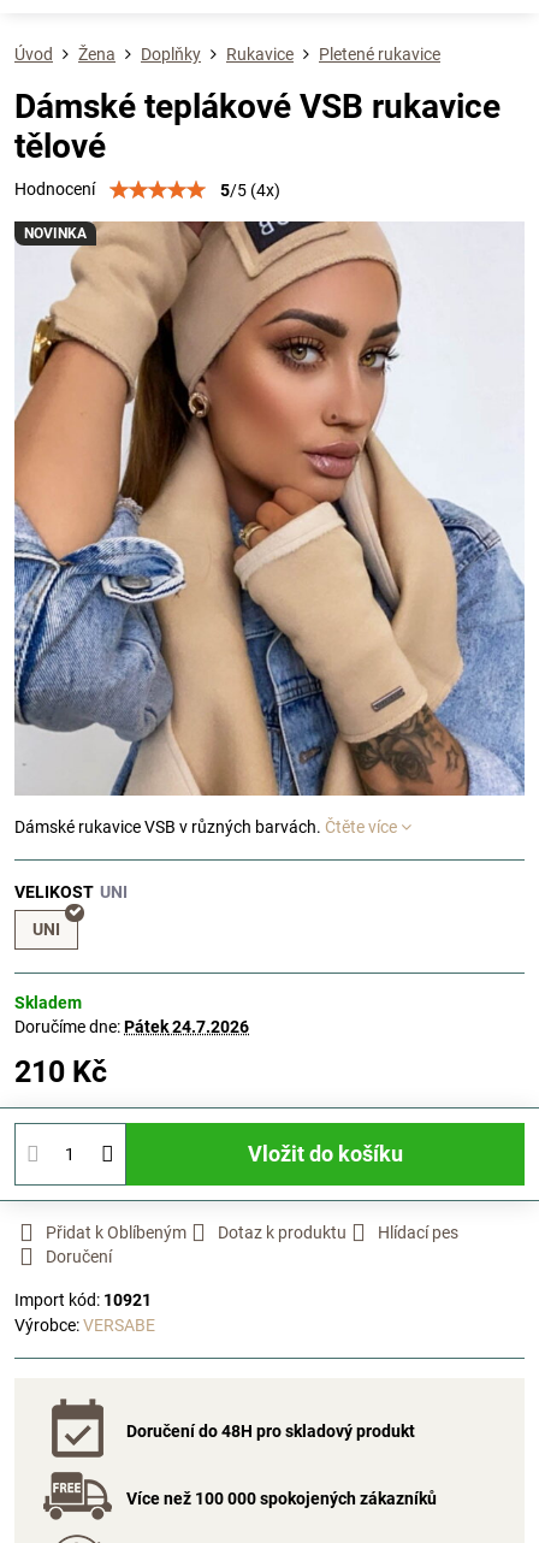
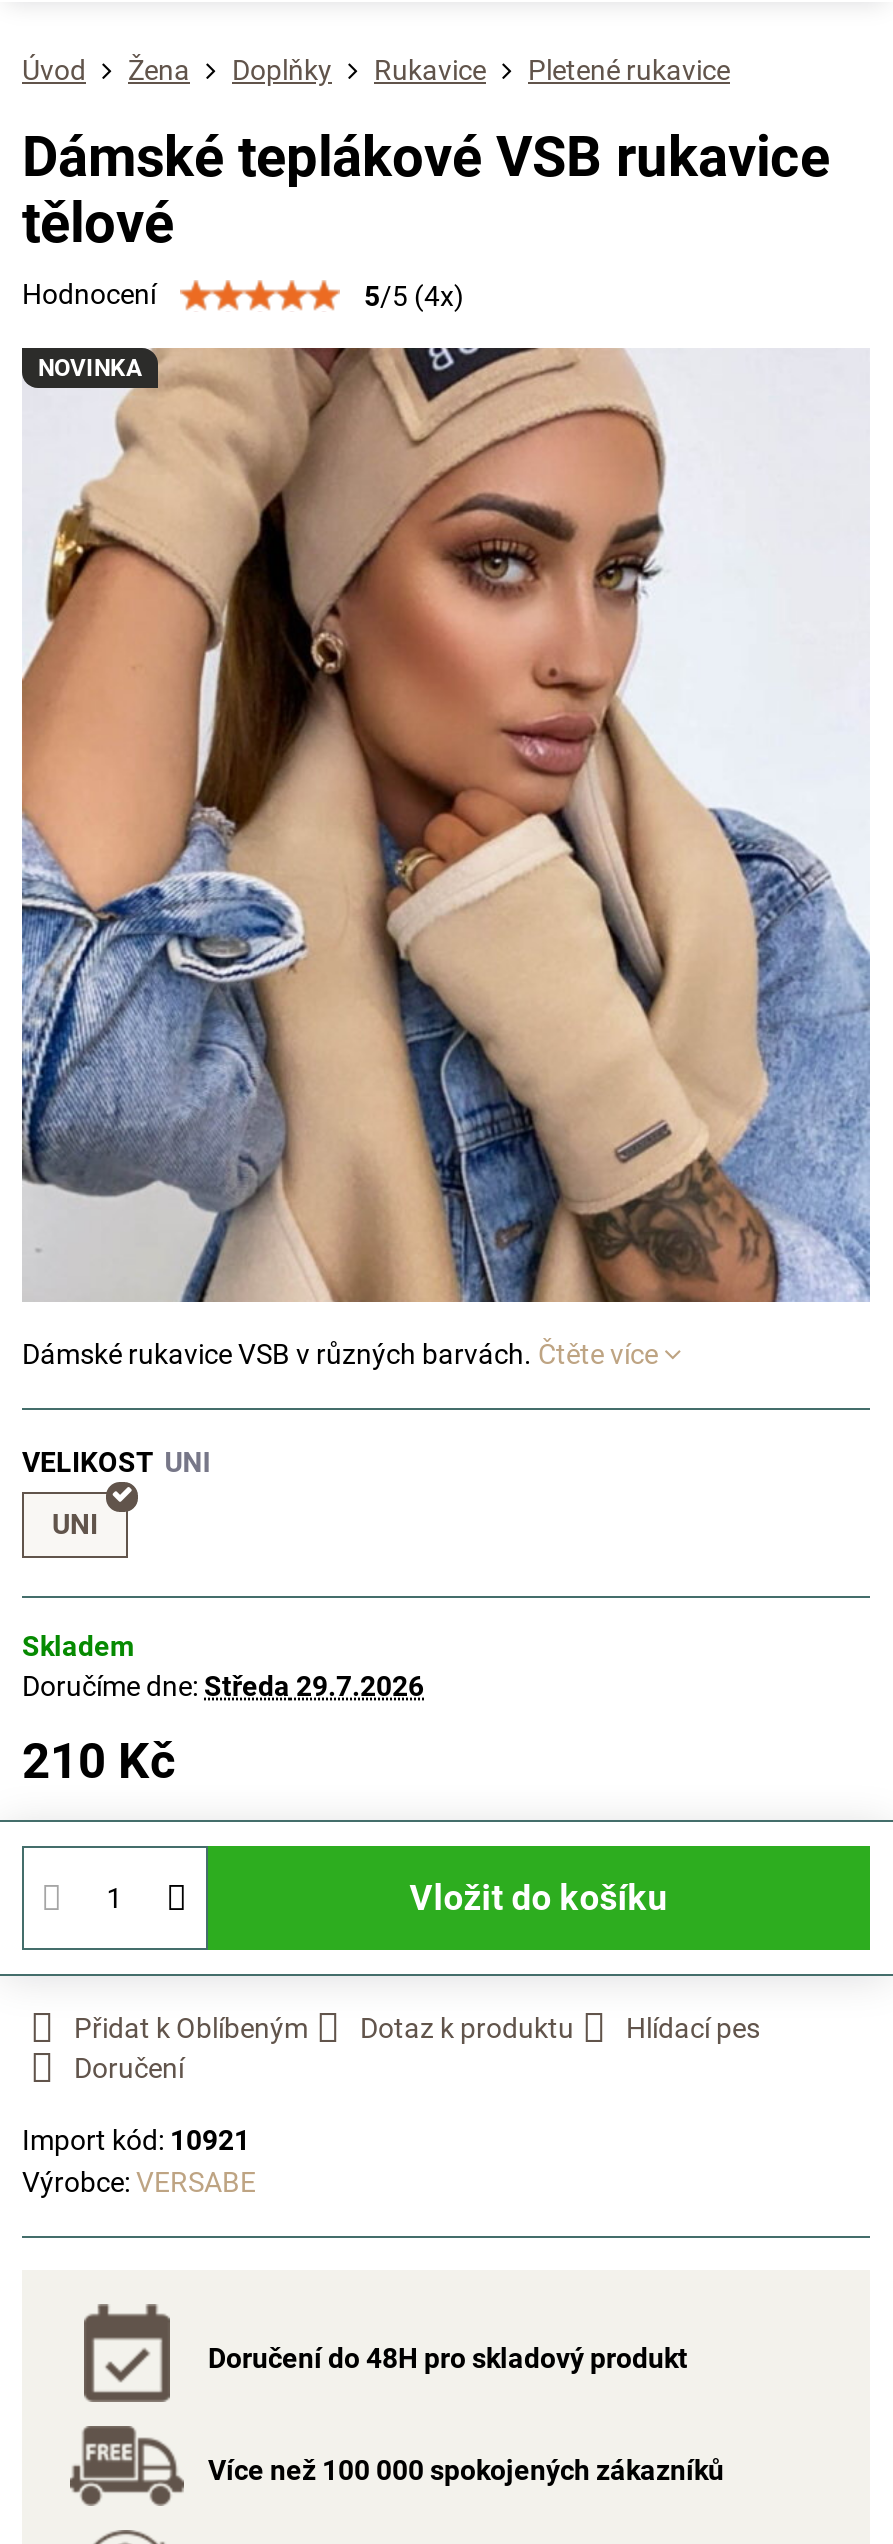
[14,1017,249,1037] Doručíme dne: Pátek 24.7.2026 -> [22,1671,424,1703] Doručíme dne: Středa 29.7.2026

